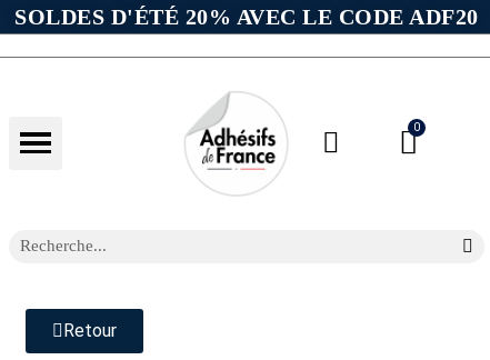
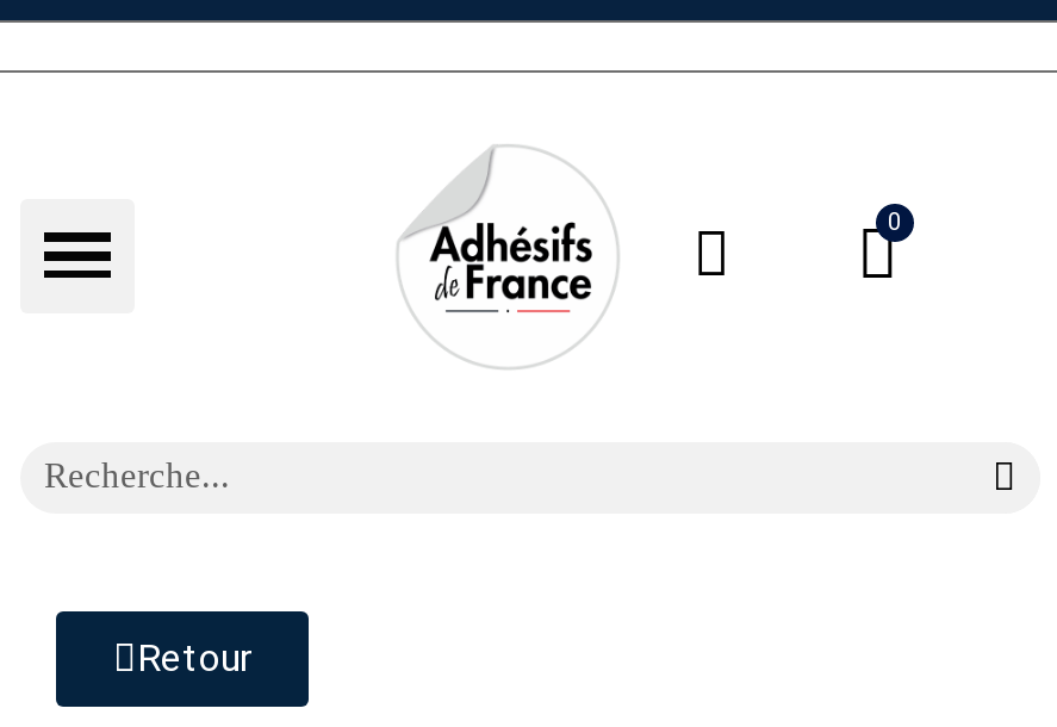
[15,4,479,29] SOLDES D'ÉTÉ 20% AVEC LE CODE ADF20 -> none

